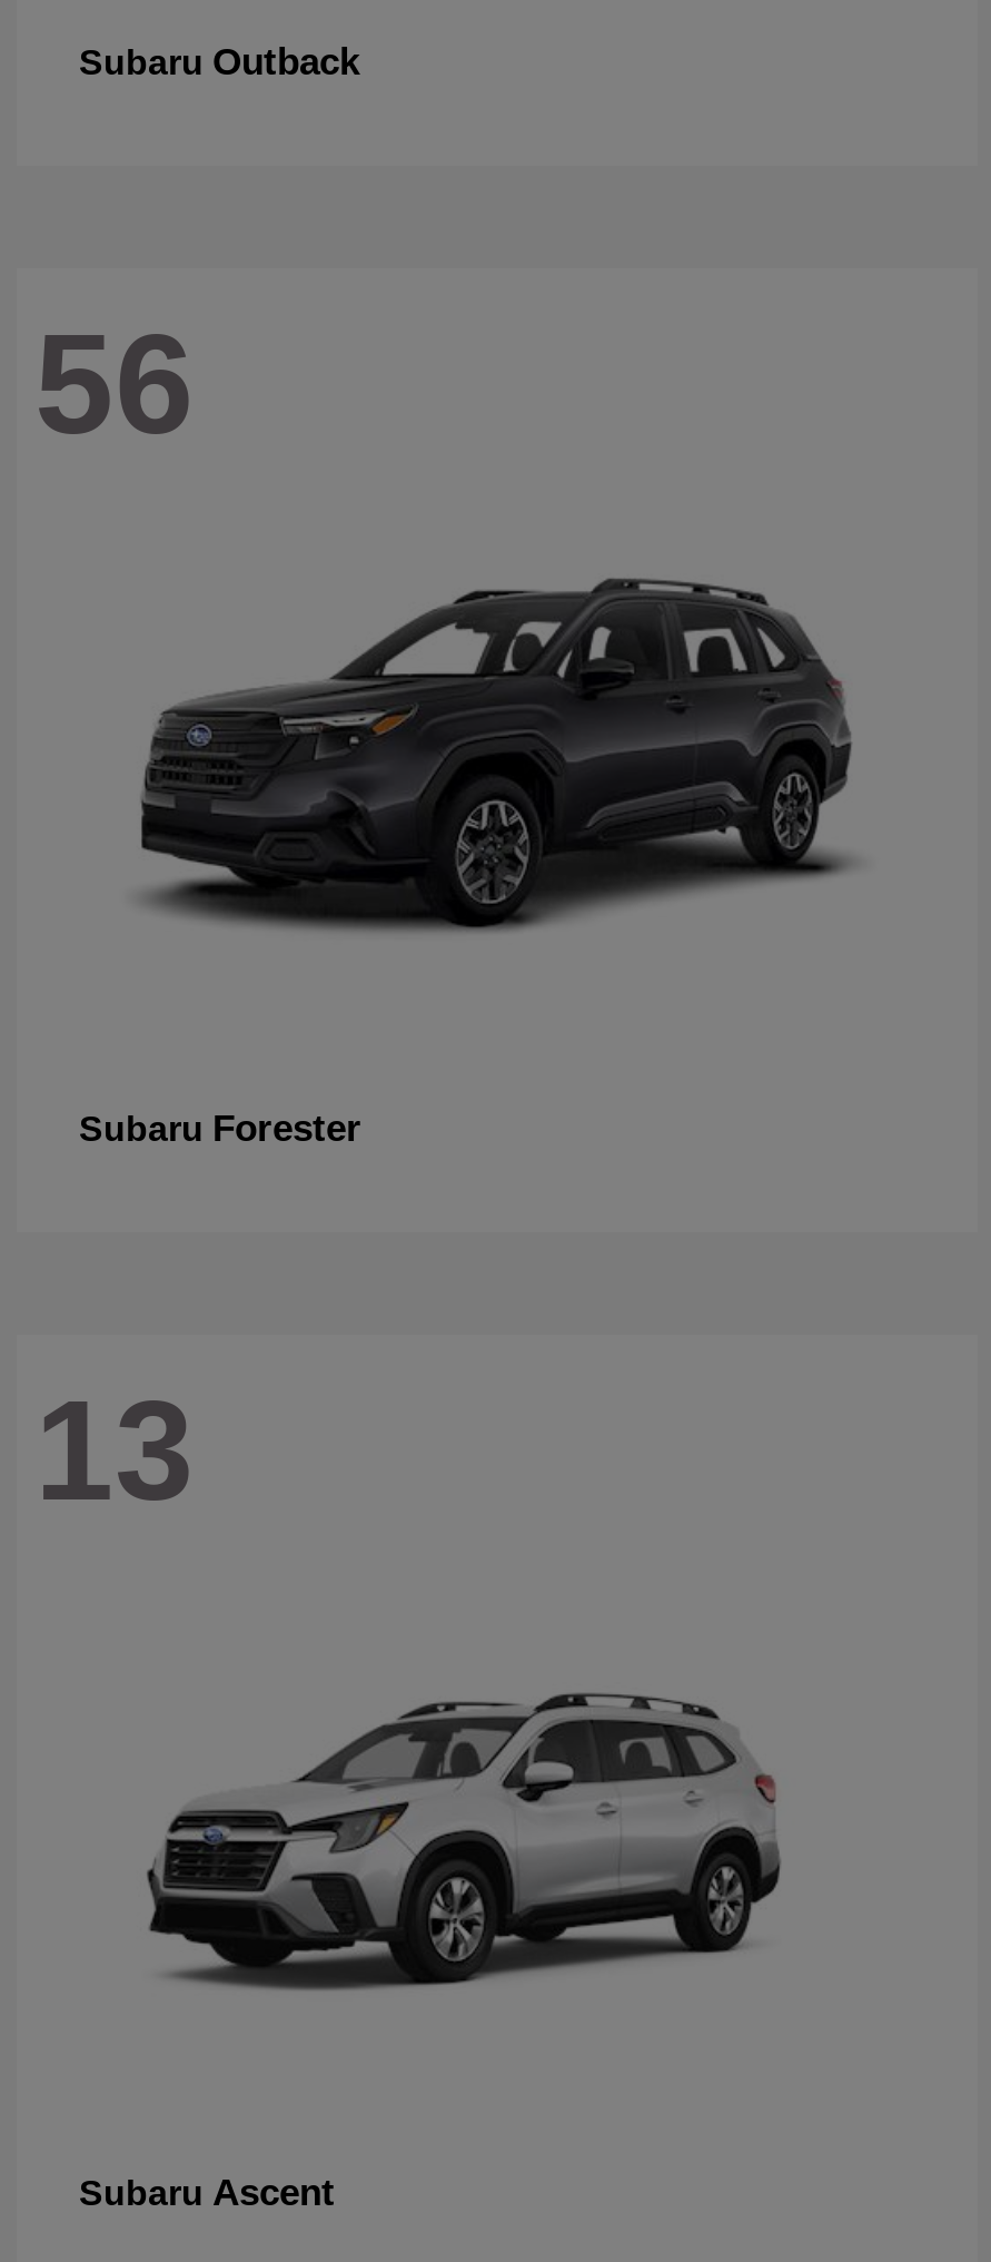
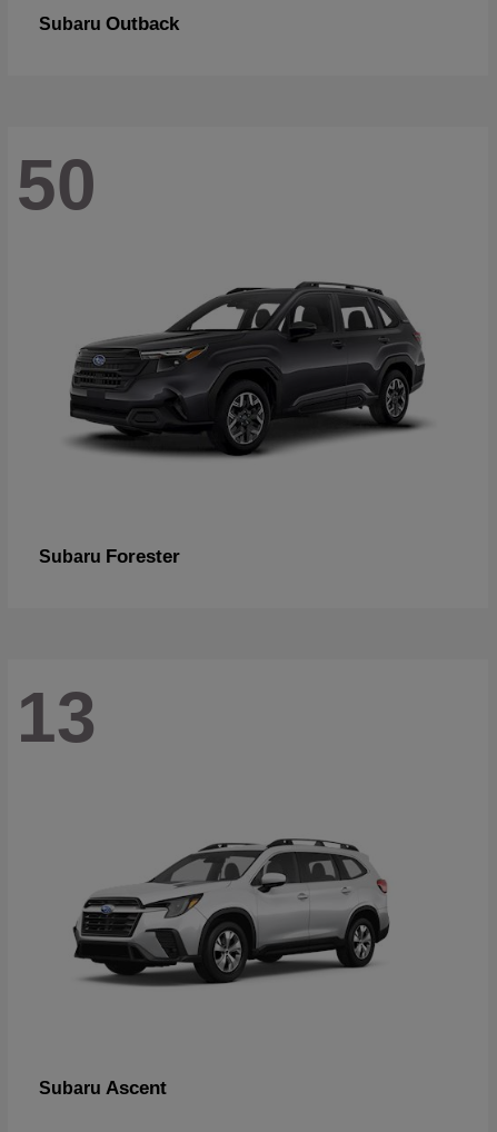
[34,305,195,465] 56 -> [17,145,97,225] 50

